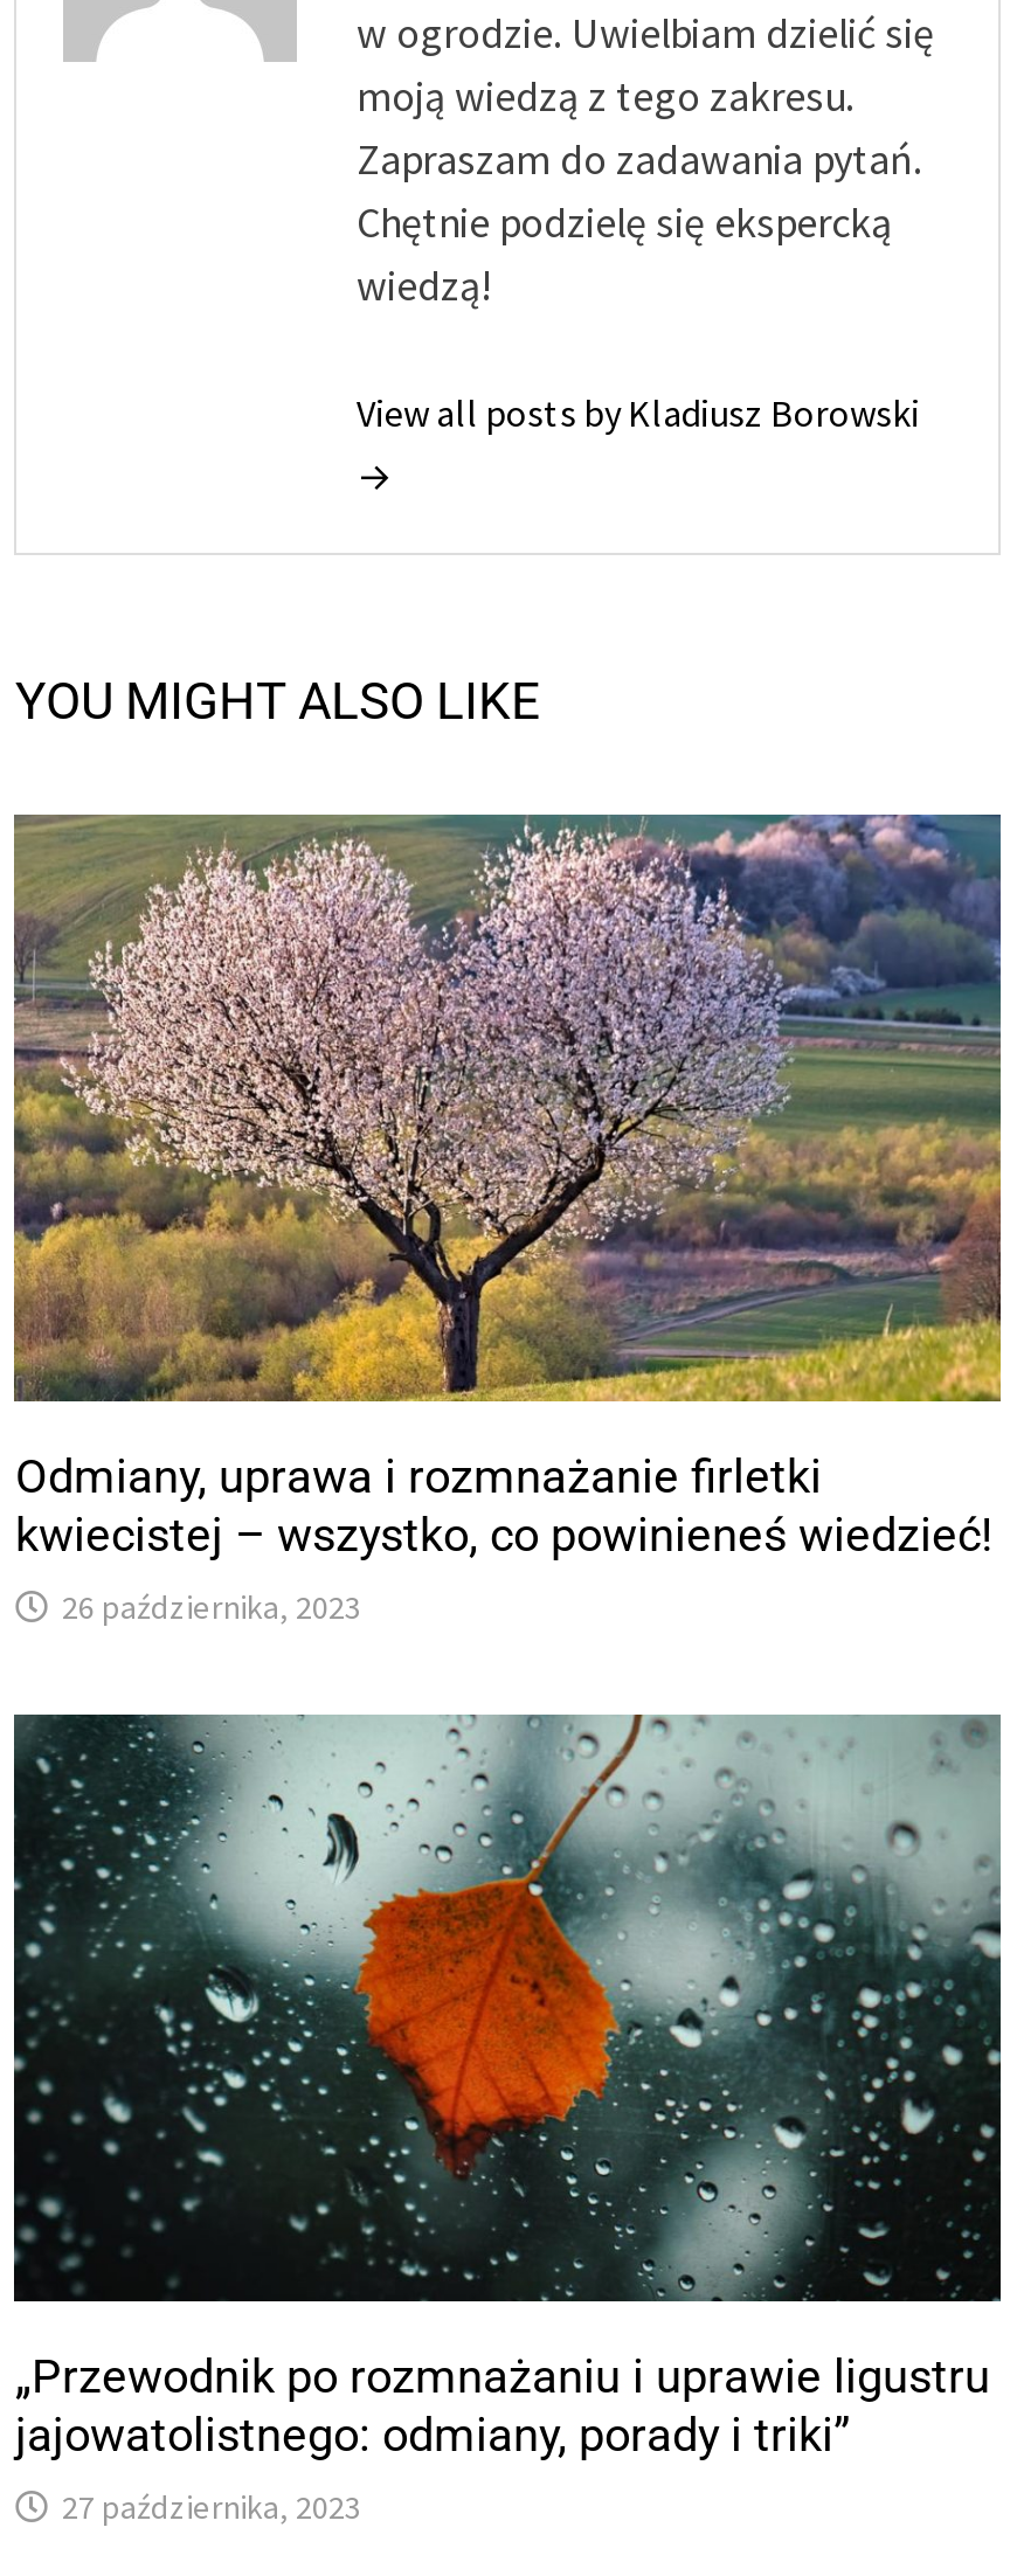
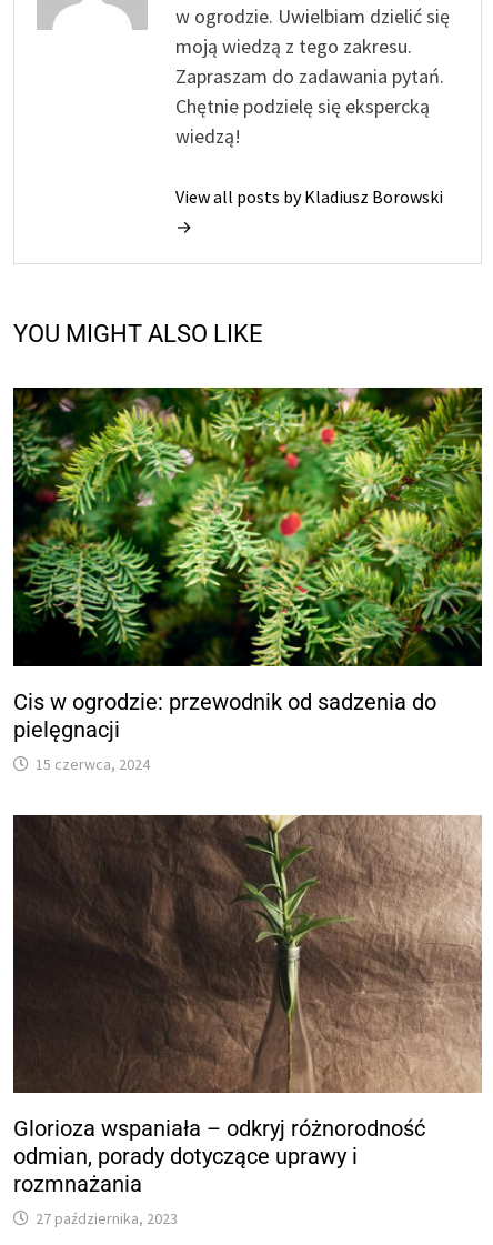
[12,813,1003,1628] [image] | Odmiany, uprawa i rozmnażanie firletki | kwiecistej – wszystko, co powinieneś wiedzieć! | 26 października, 2023 -> [12,386,483,774] [image] | Cis w ogrodzie: przewodnik od sadzenia do | pielęgnacji | 15 czerwca, 2024
[14,1711,1003,2462] [image] | „Przewodnik po rozmnażaniu i uprawie ligustru | jajowatolistnego: odmiany, porady i triki” -> [13,814,483,1198] [image] | Glorioza wspaniała – odkryj różnorodność | odmian, porady dotyczące uprawy i | rozmnażania

